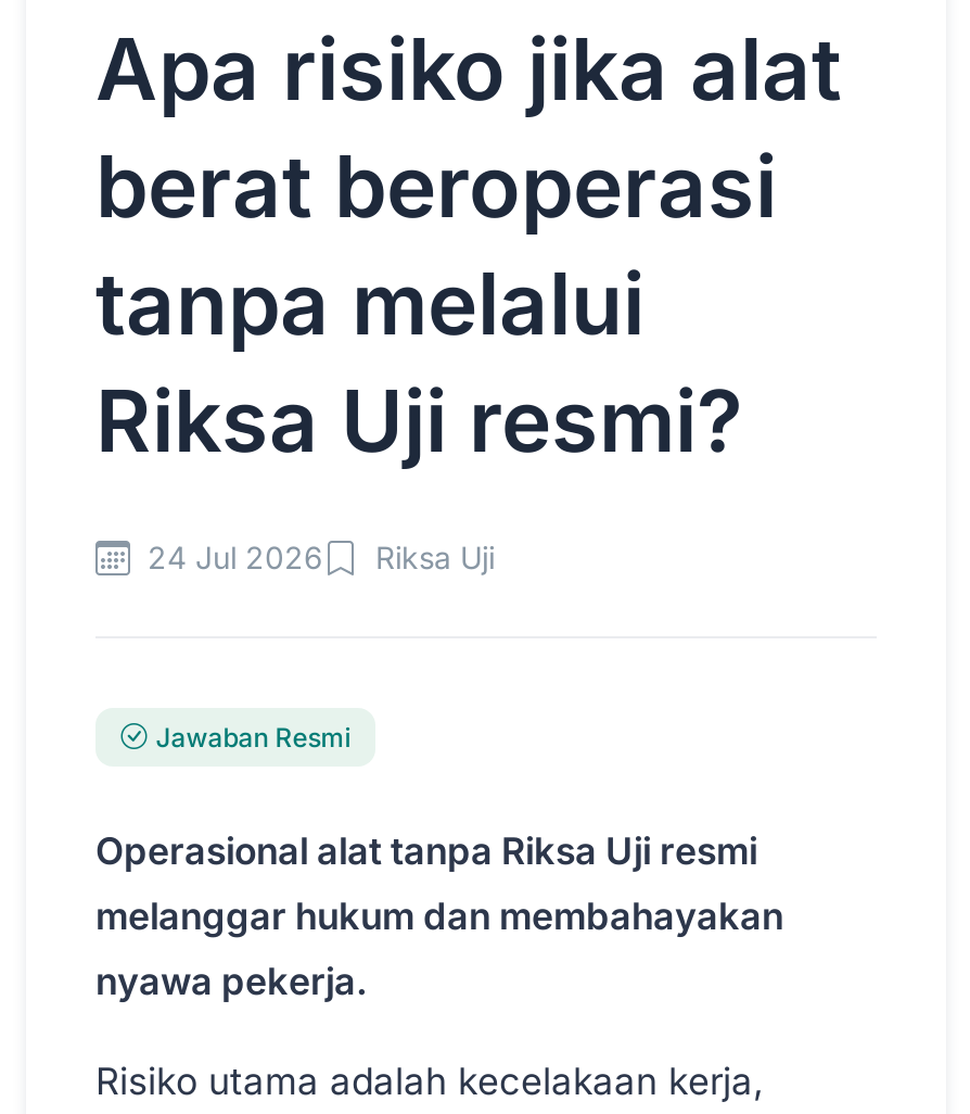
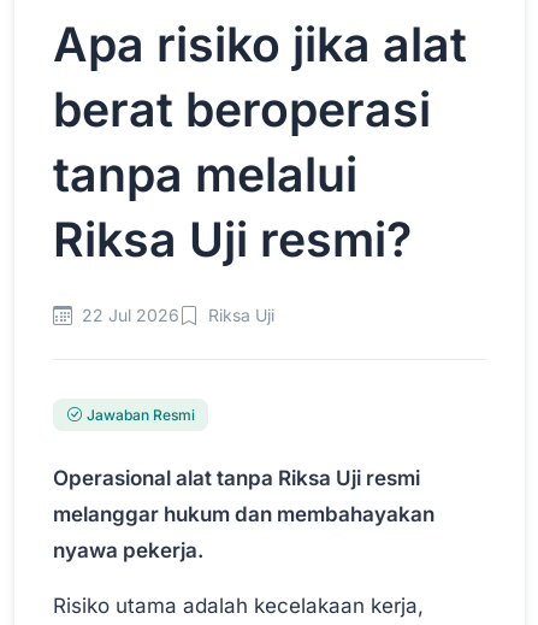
[148,539,495,576] 24 Jul 2026 Riksa Uji -> [82,305,274,325] 22 Jul 2026 Riksa Uji

